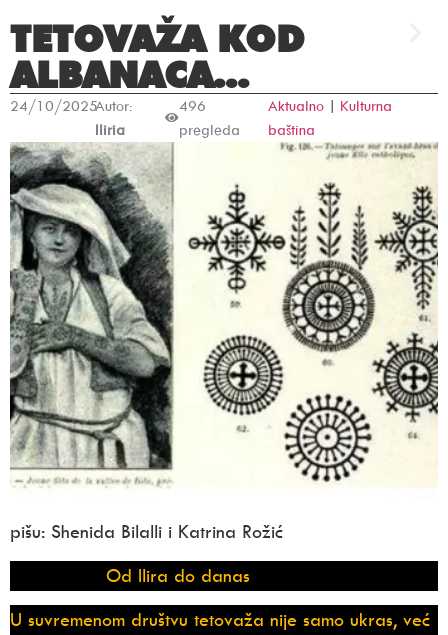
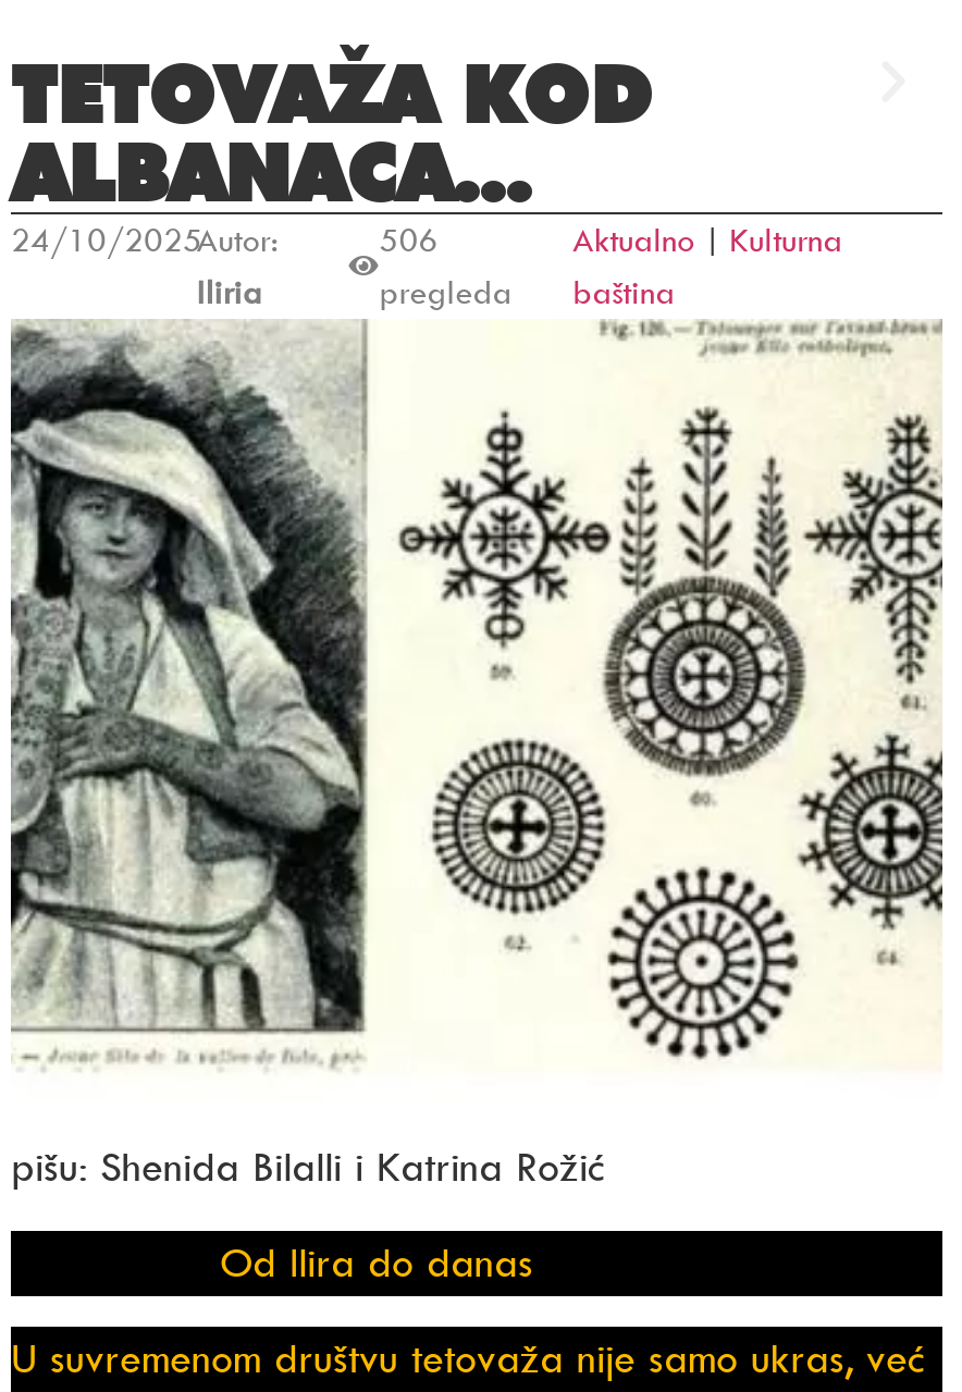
[179,96,206,115] 496 -> [379,219,438,261] 506

